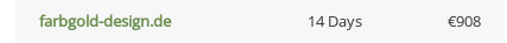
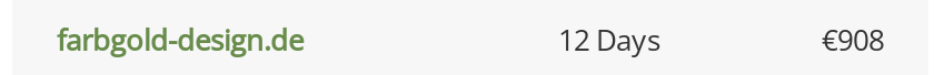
[307,10,362,31] 14 Days -> [558,20,660,60] 12 Days

